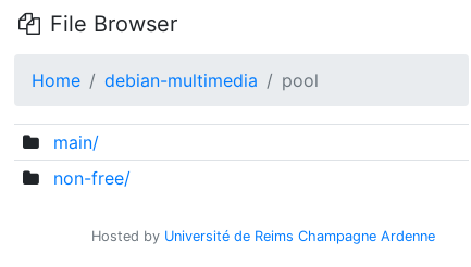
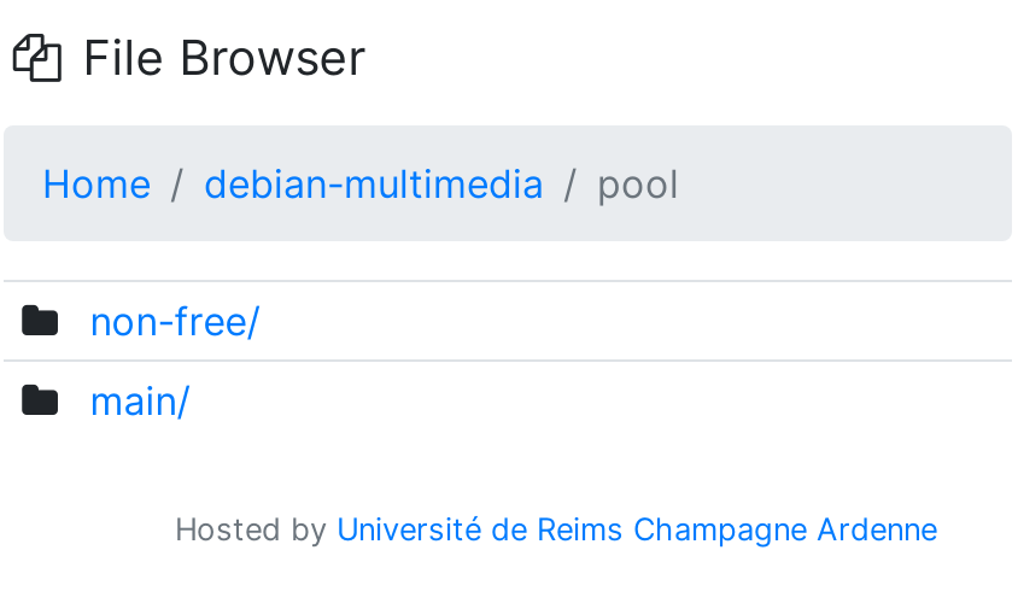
moved [53,131,99,153] -> [90,376,191,425]: main/
moved [53,167,130,189] -> [90,297,261,345]: non-free/

